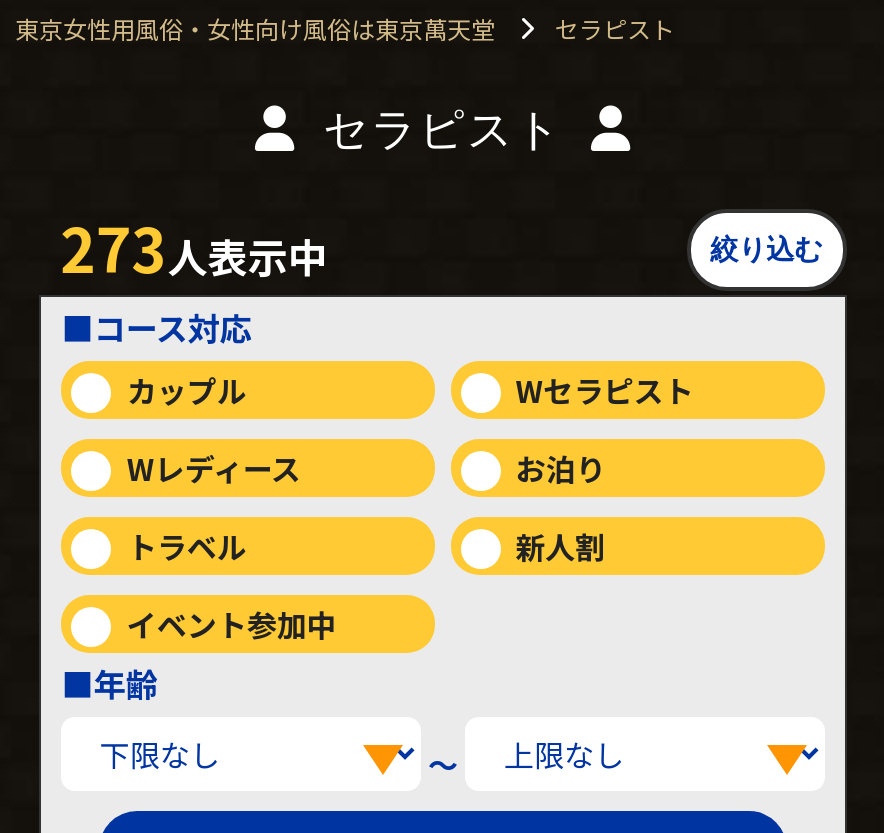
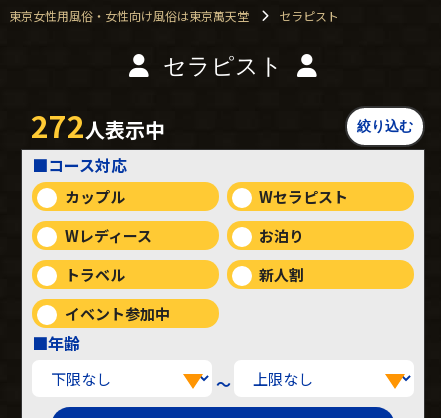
[60,203,328,291] 273人表示中 -> [31,103,165,147] 272人表示中

